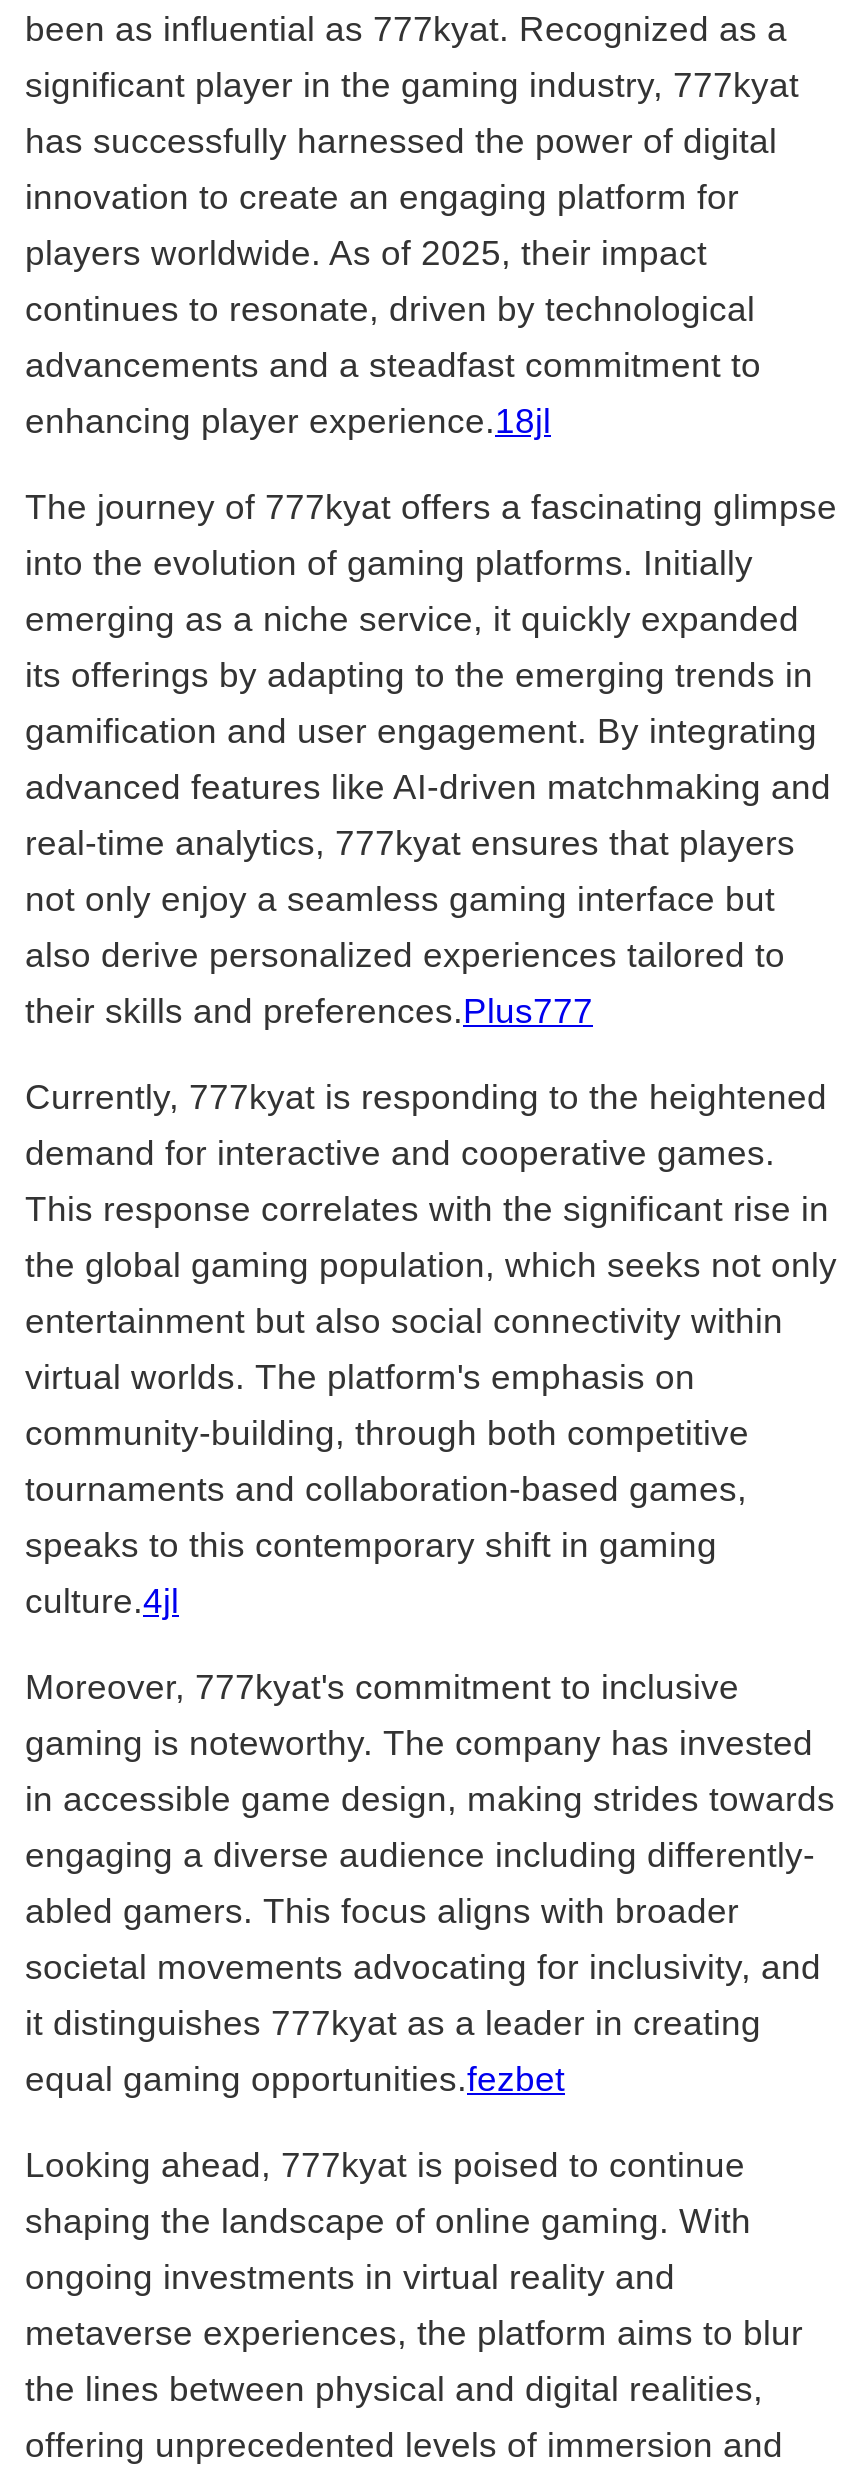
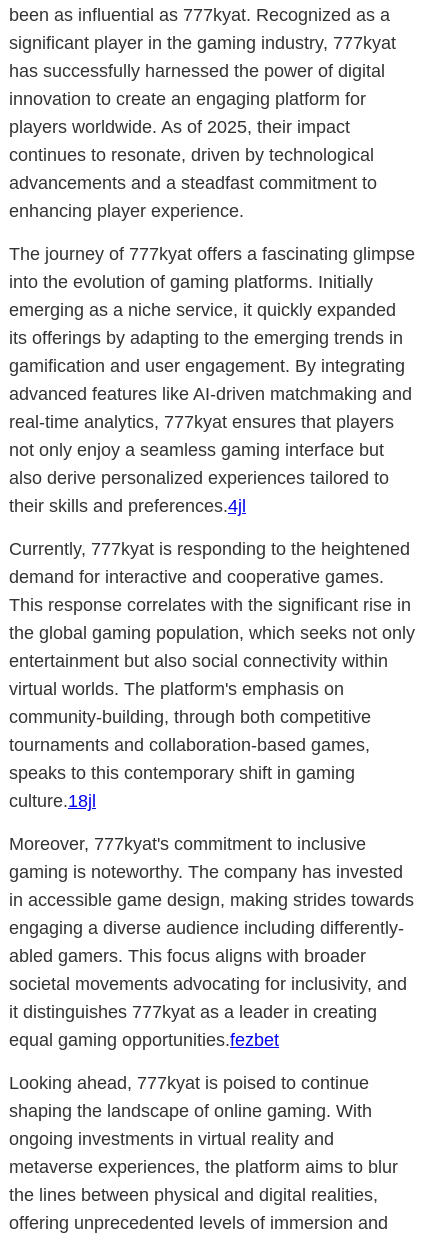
[25,401,551,441] enhancing player experience.18jl -> [9,201,244,221] enhancing player experience.
[25,991,593,1031] their skills and preferences.Plus777 -> [9,496,246,516] their skills and preferences.4jl
[25,1581,179,1621] culture.4jl -> [9,791,96,811] culture.18jl

